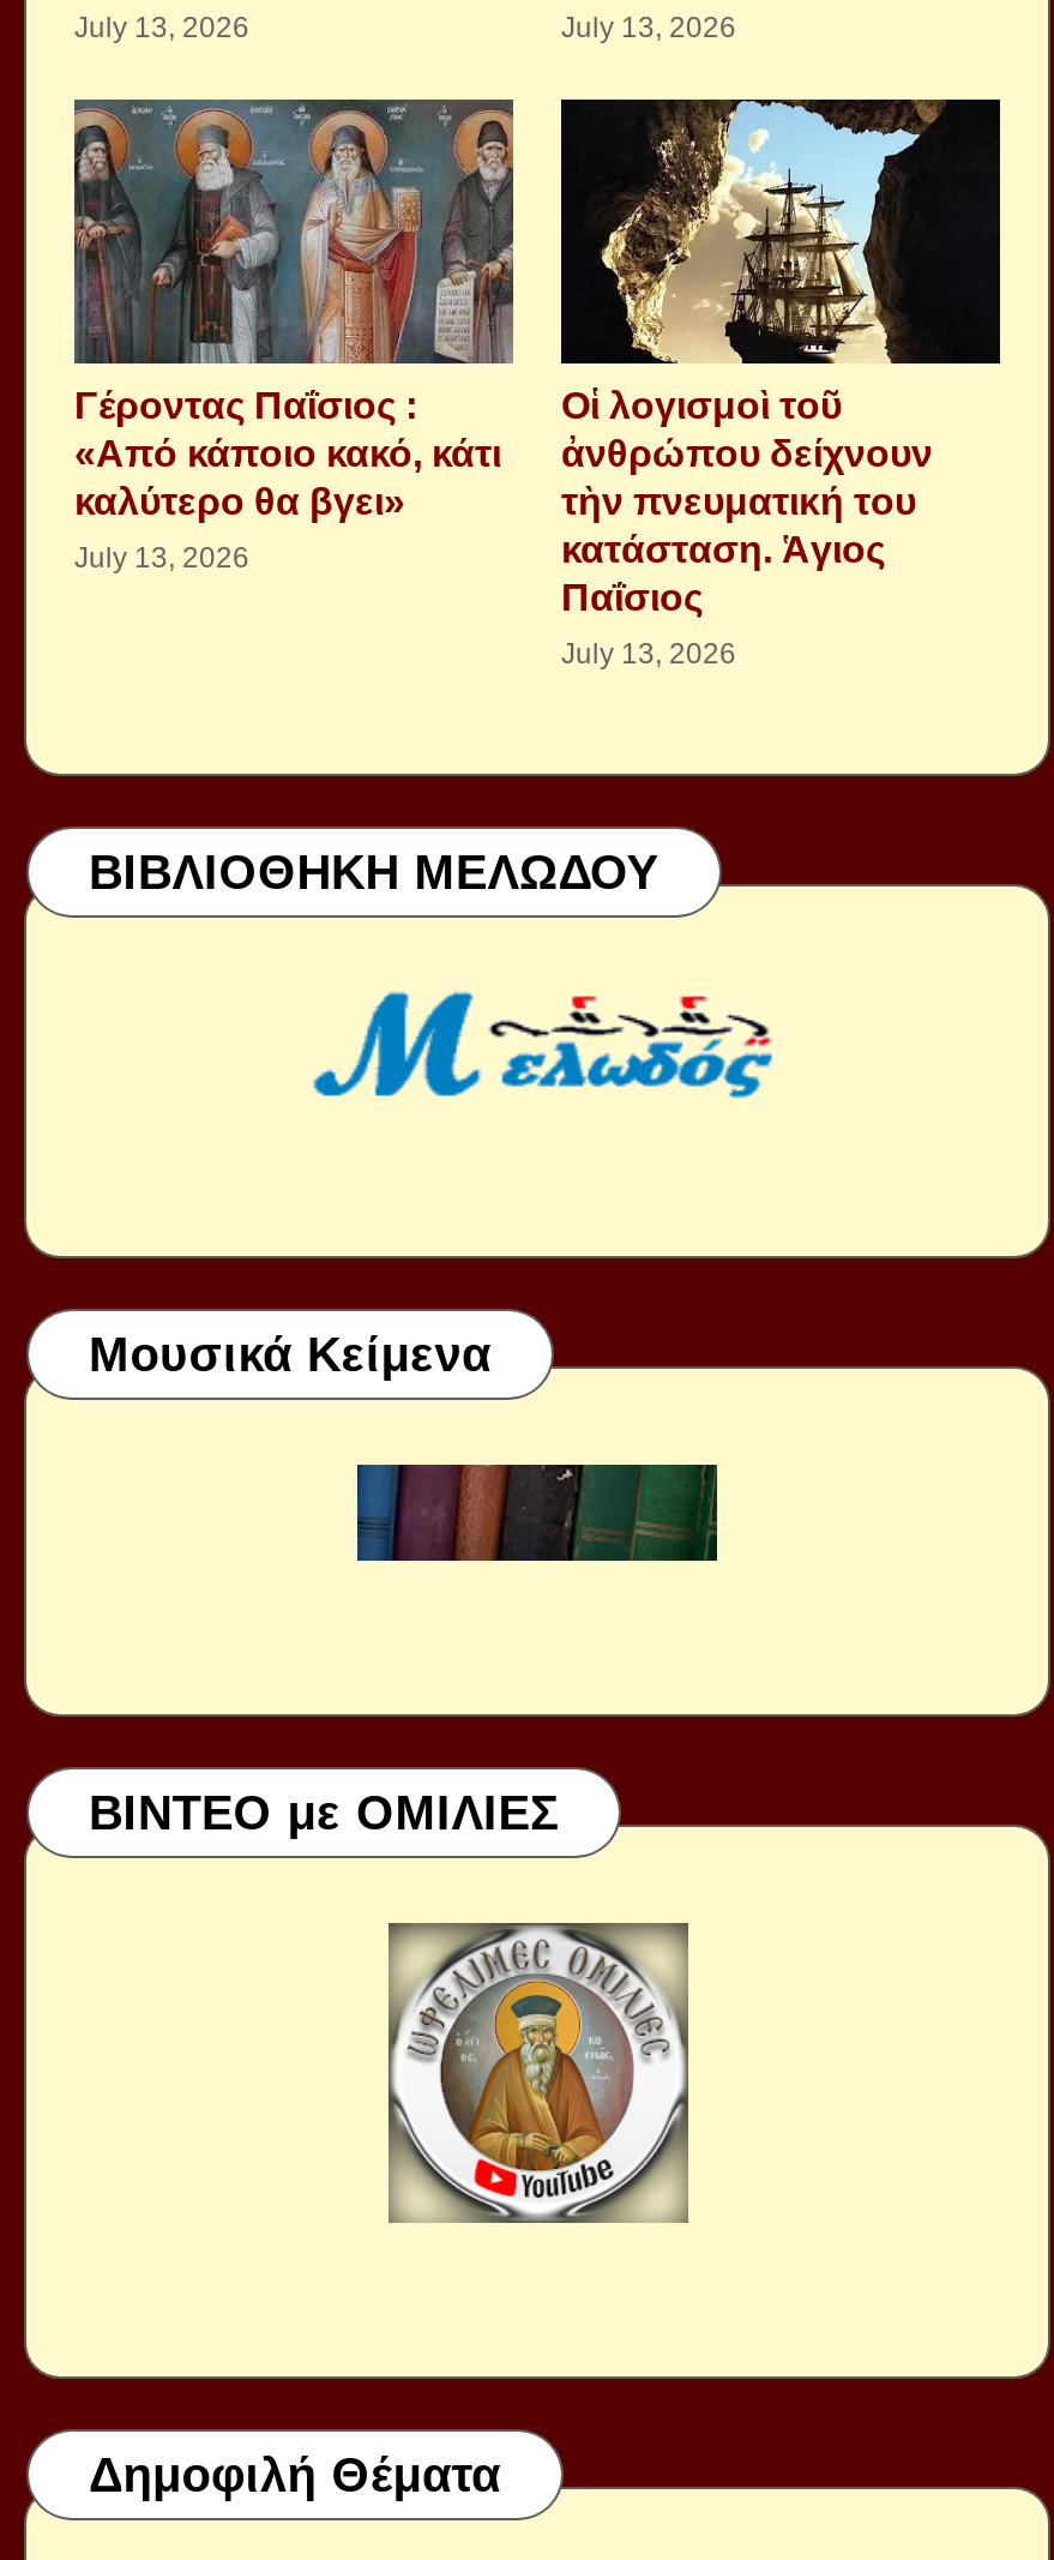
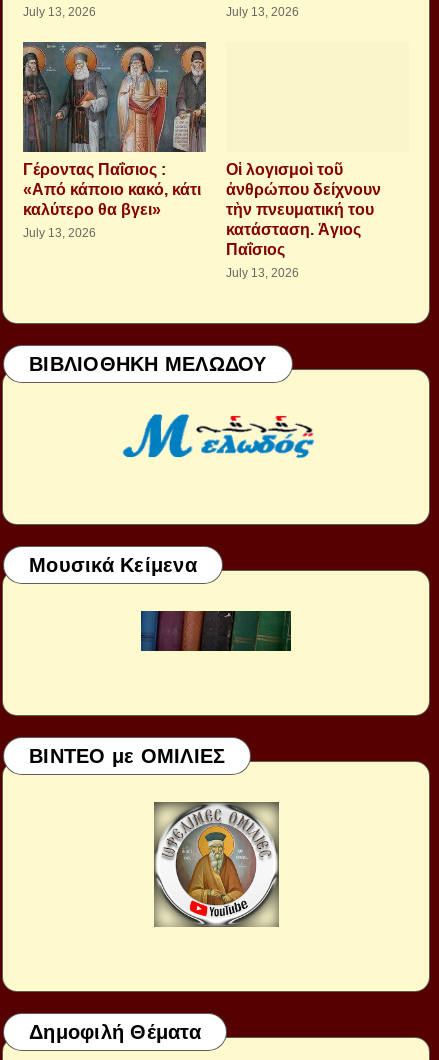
[559,97,1002,366] [image] -> none

